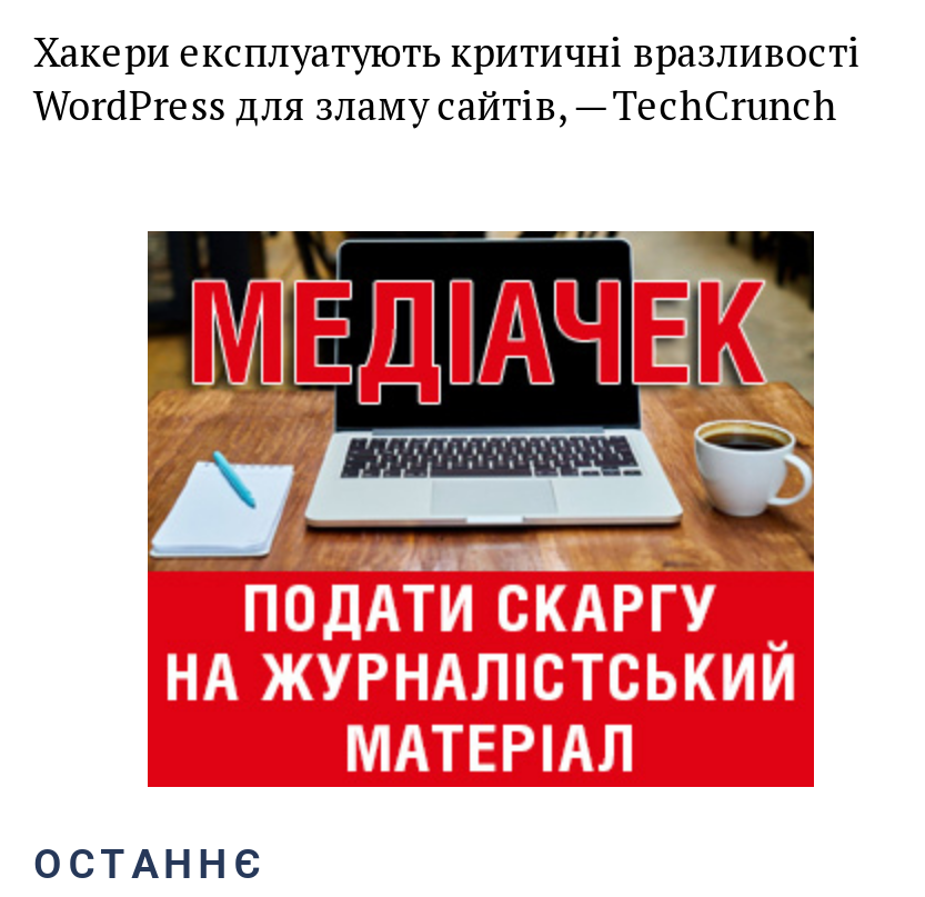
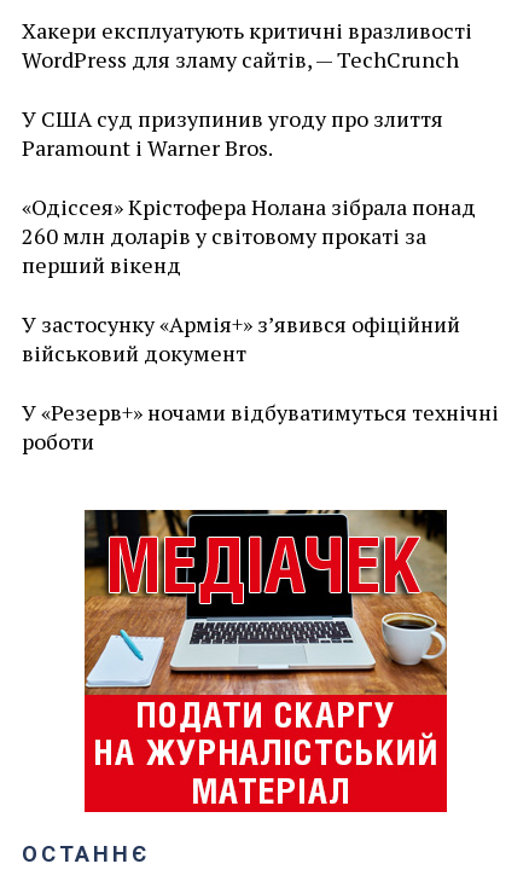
none -> [22,103,499,455] У США суд призупинив угоду про злиття | Paramount і Warner Bros. | «Одіссея» Крістофера Нолана зібрала понад | 260 млн доларів у світовому прокаті за | перший вікенд | У застосунку «Армія+» зʼявився офіційний | військовий документ | У «Резерв+» ночами відбуватимуться технічні | роботи

